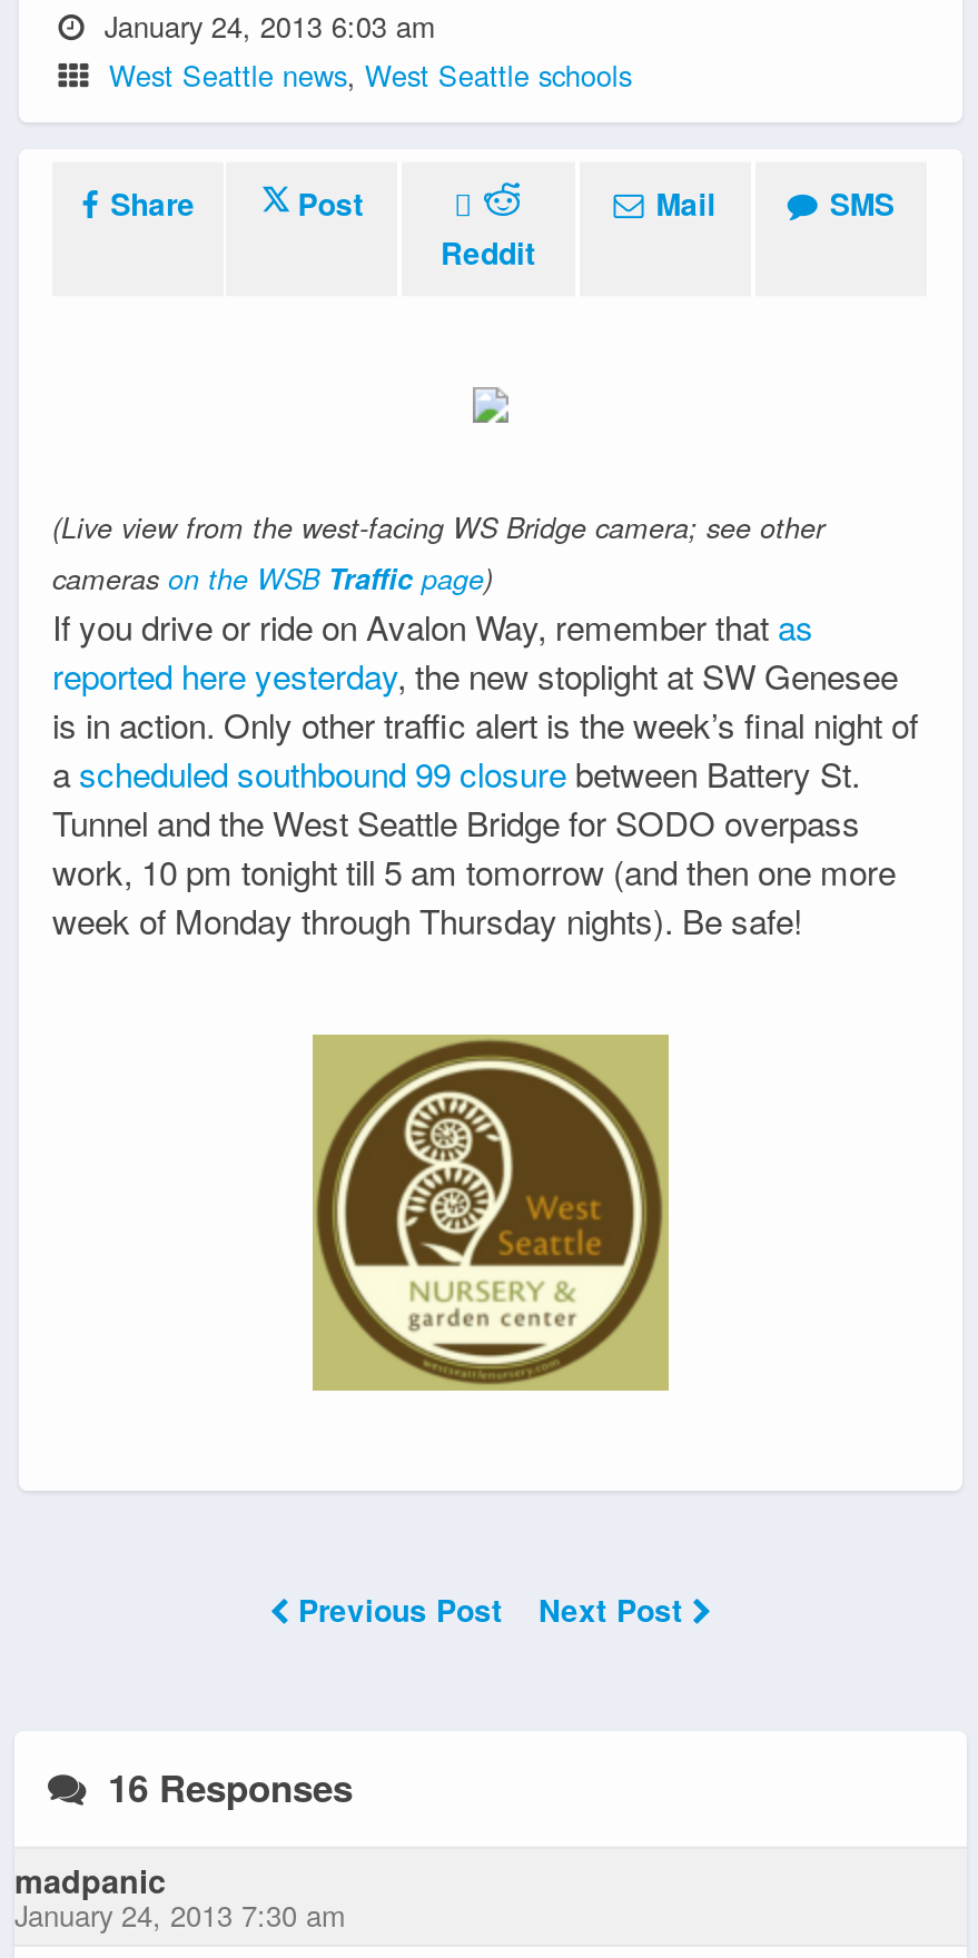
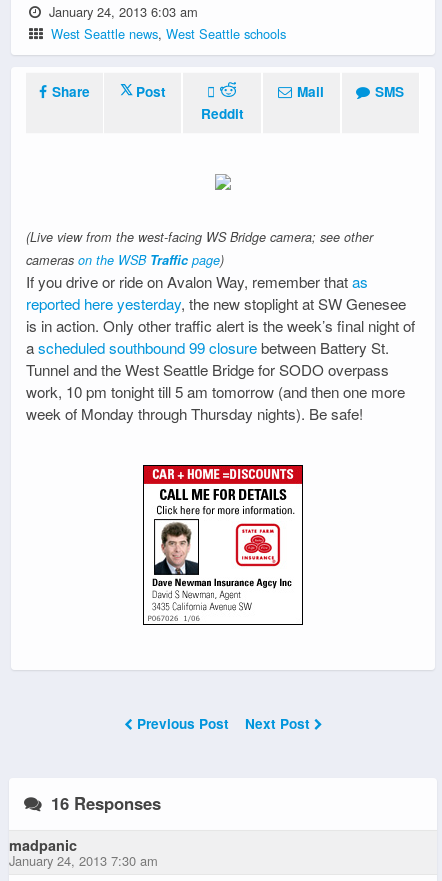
[310,1032,671,1393] [image] -> [142,464,304,626] [image]

